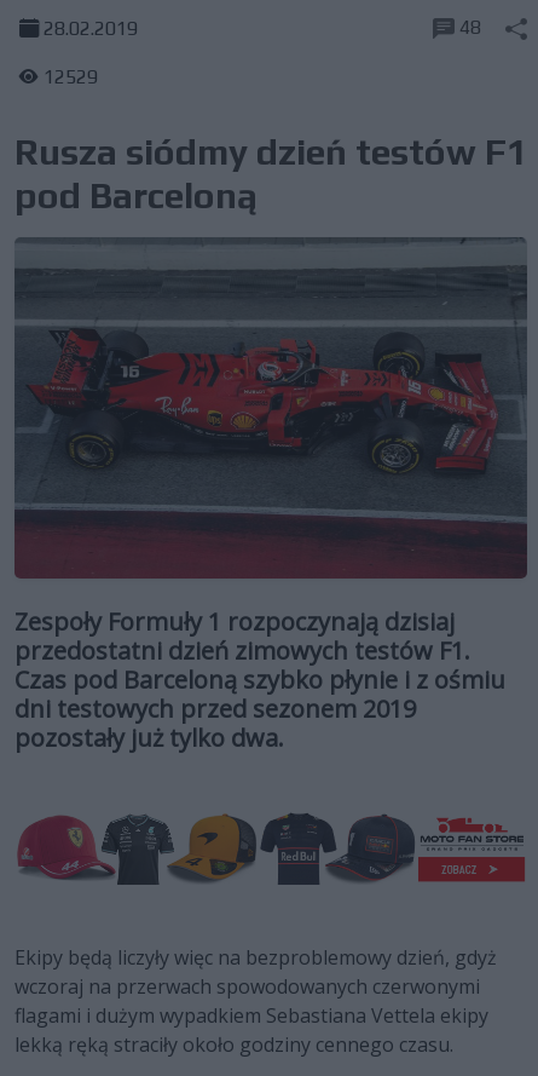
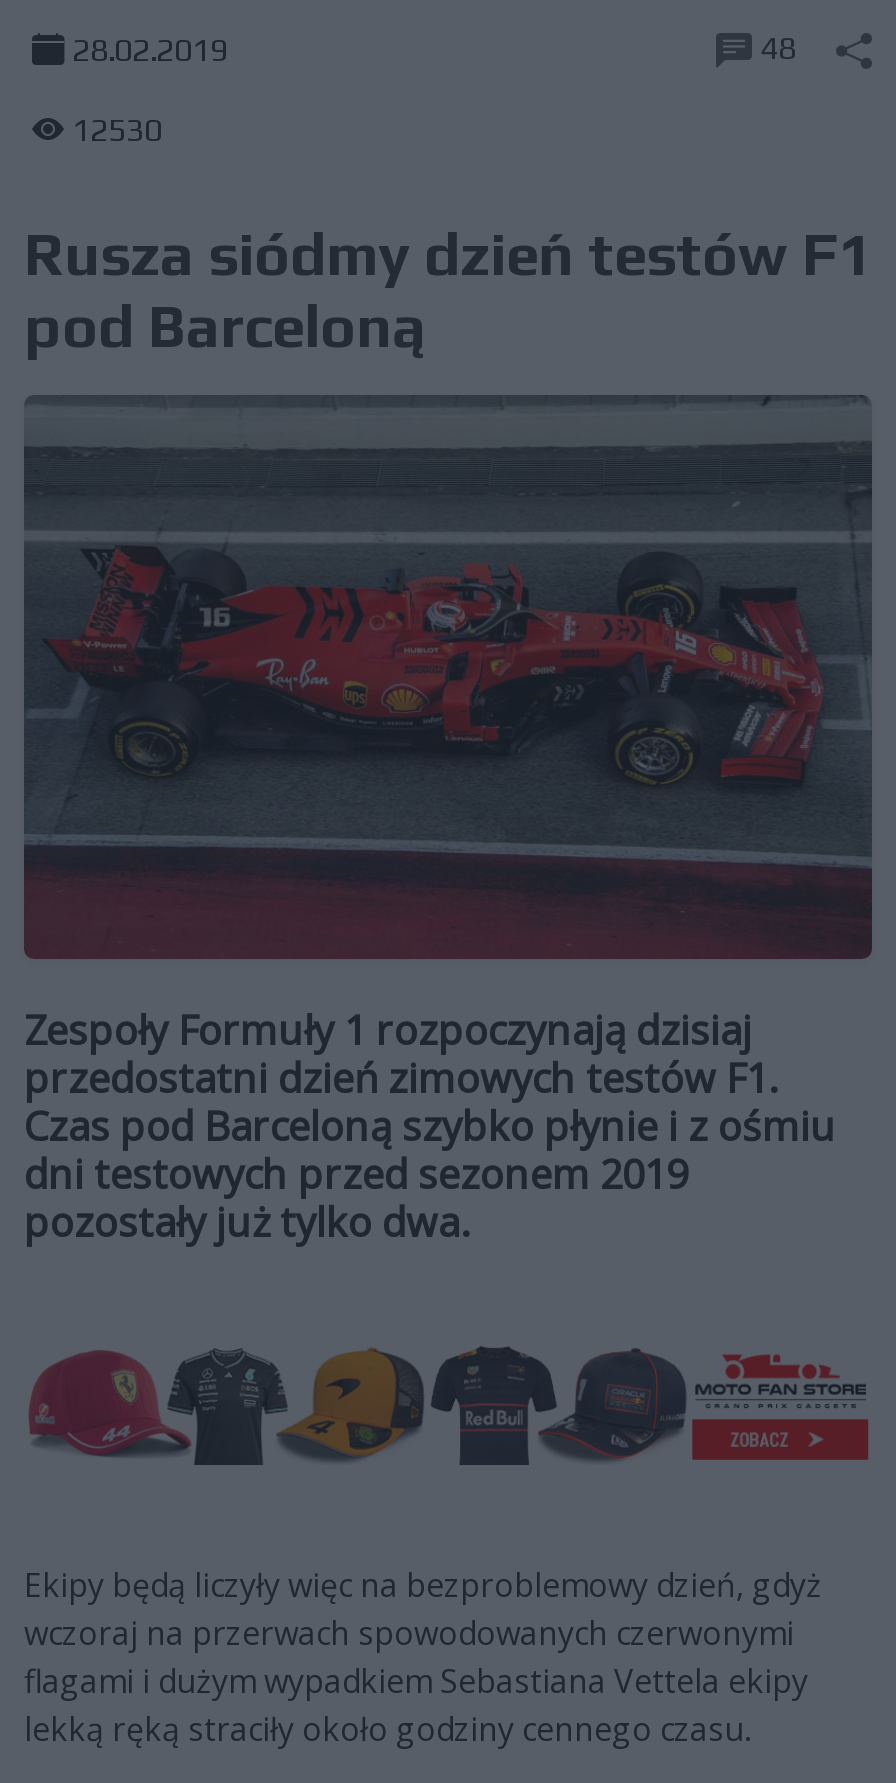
[44,65,98,88] 12529 -> [72,111,162,149] 12530

